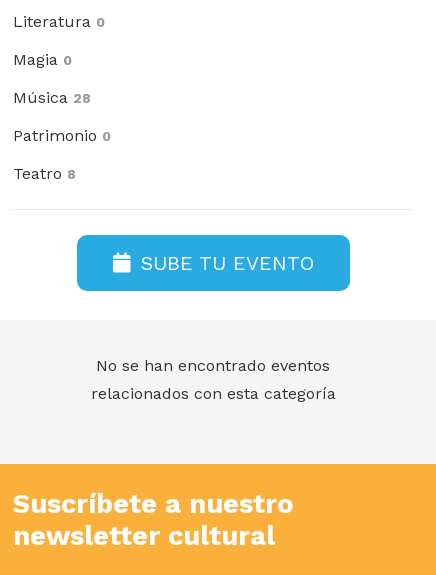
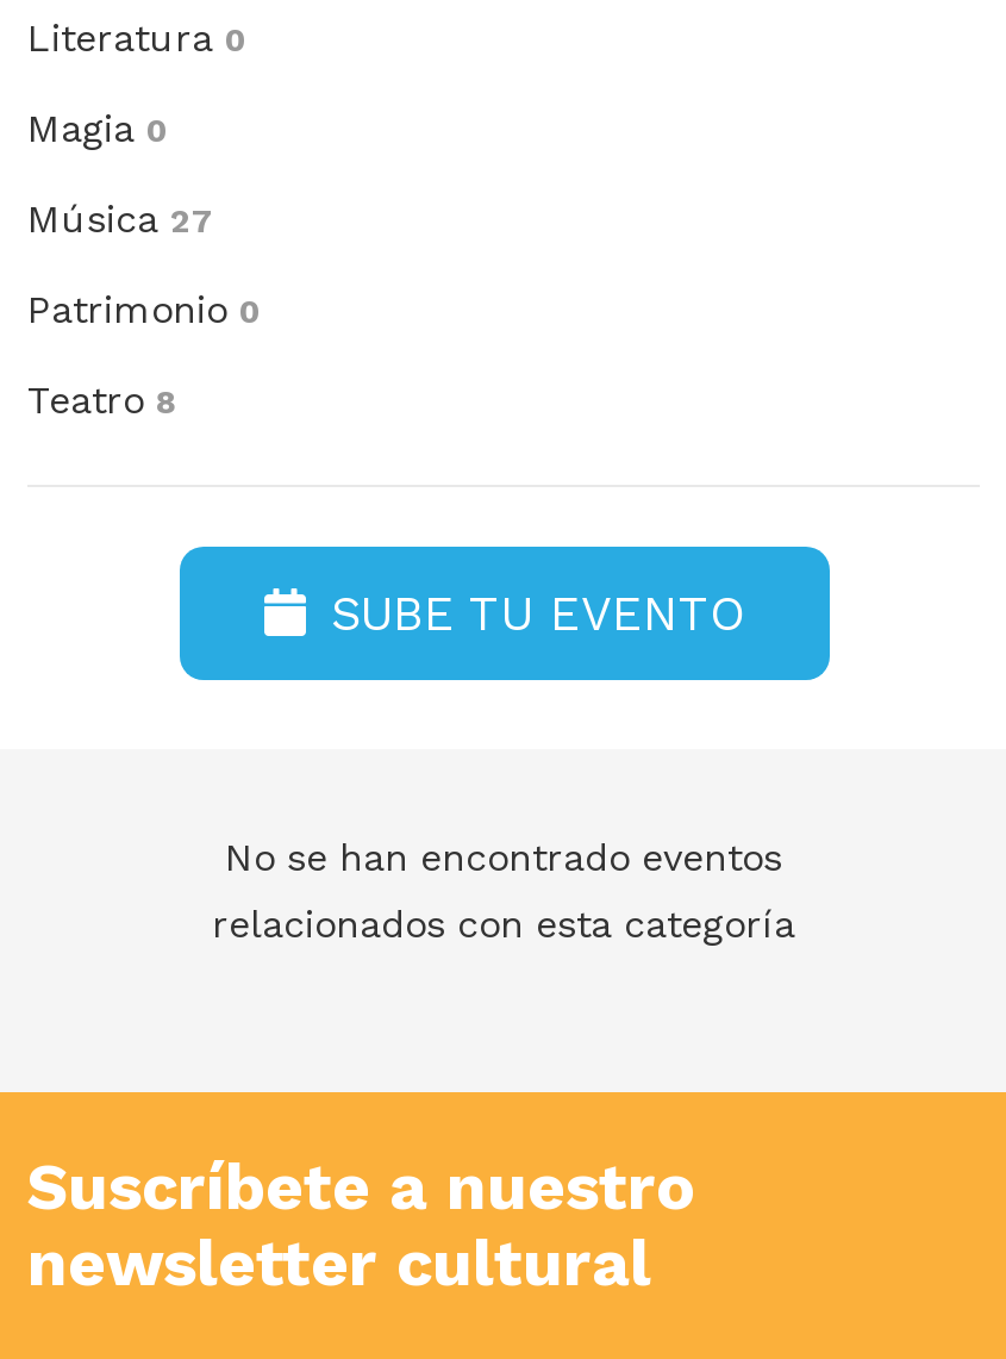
[13,88,91,107] Música 28 -> [27,197,213,242] Música 27

